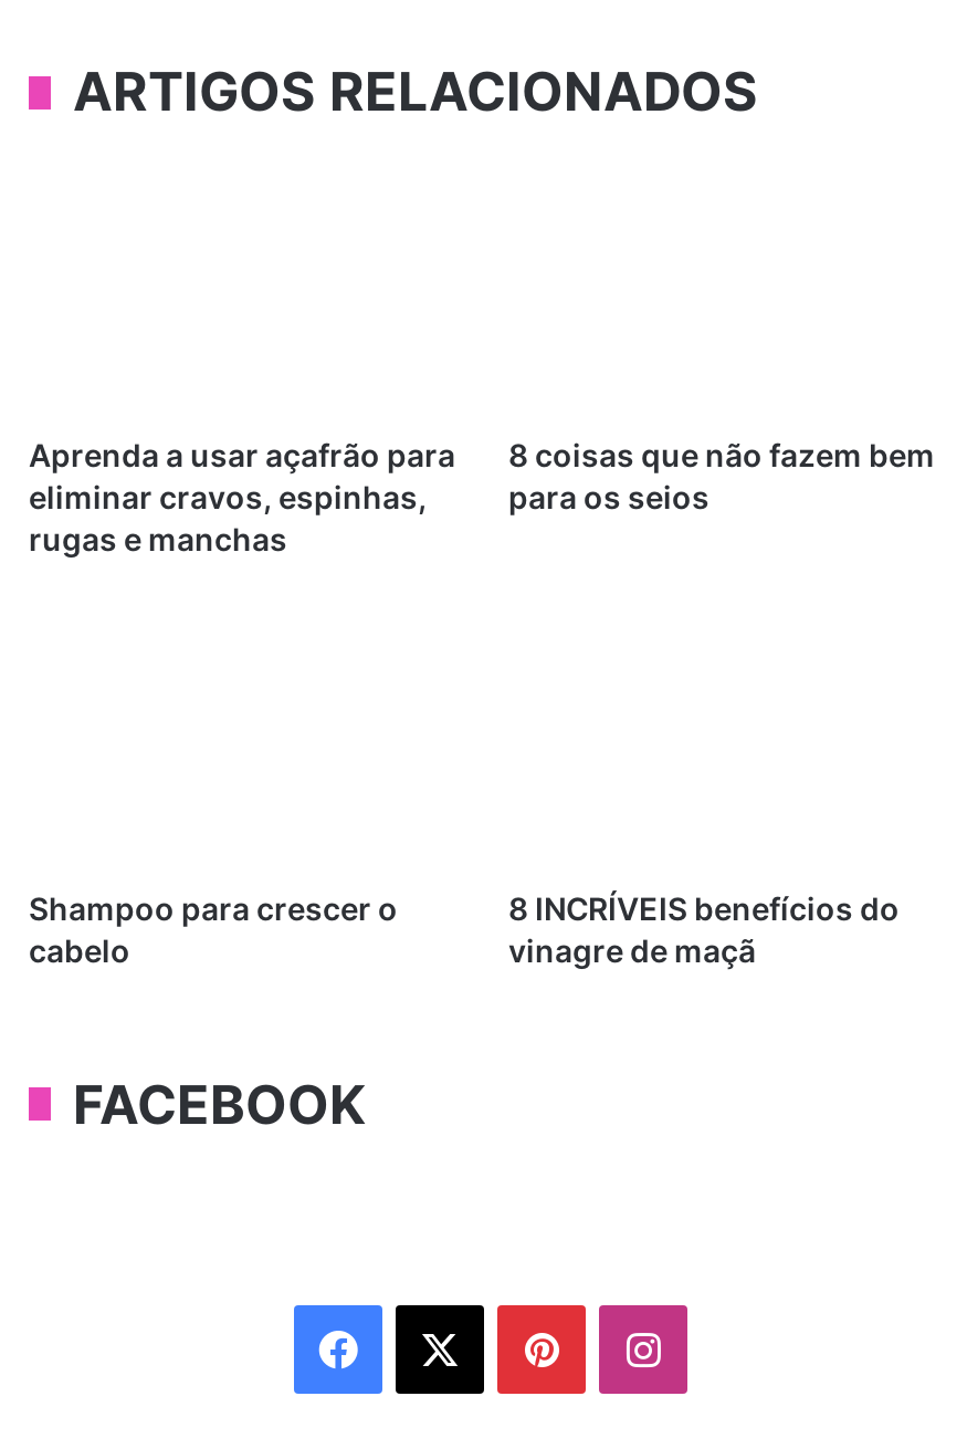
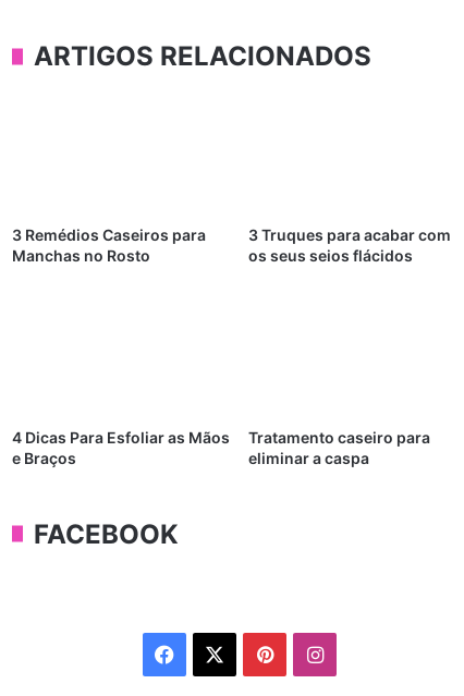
[29,436,455,558] Aprenda a usar açafrão para | eliminar cravos, espinhas, | rugas e manchas -> [12,226,206,265] 3 Remédios Caseiros para | Manchas no Rosto
[508,436,935,516] 8 coisas que não fazem bem | para os seios -> [248,226,451,265] 3 Truques para acabar com | os seus seios flácidos
[29,888,398,968] Shampoo para crescer o | cabelo -> [12,428,230,467] 4 Dicas Para Esfoliar as Mãos | e Braços
[508,888,900,968] 8 INCRÍVEIS benefícios do | vinagre de maçã -> [248,428,430,467] Tratamento caseiro para | eliminar a caspa

